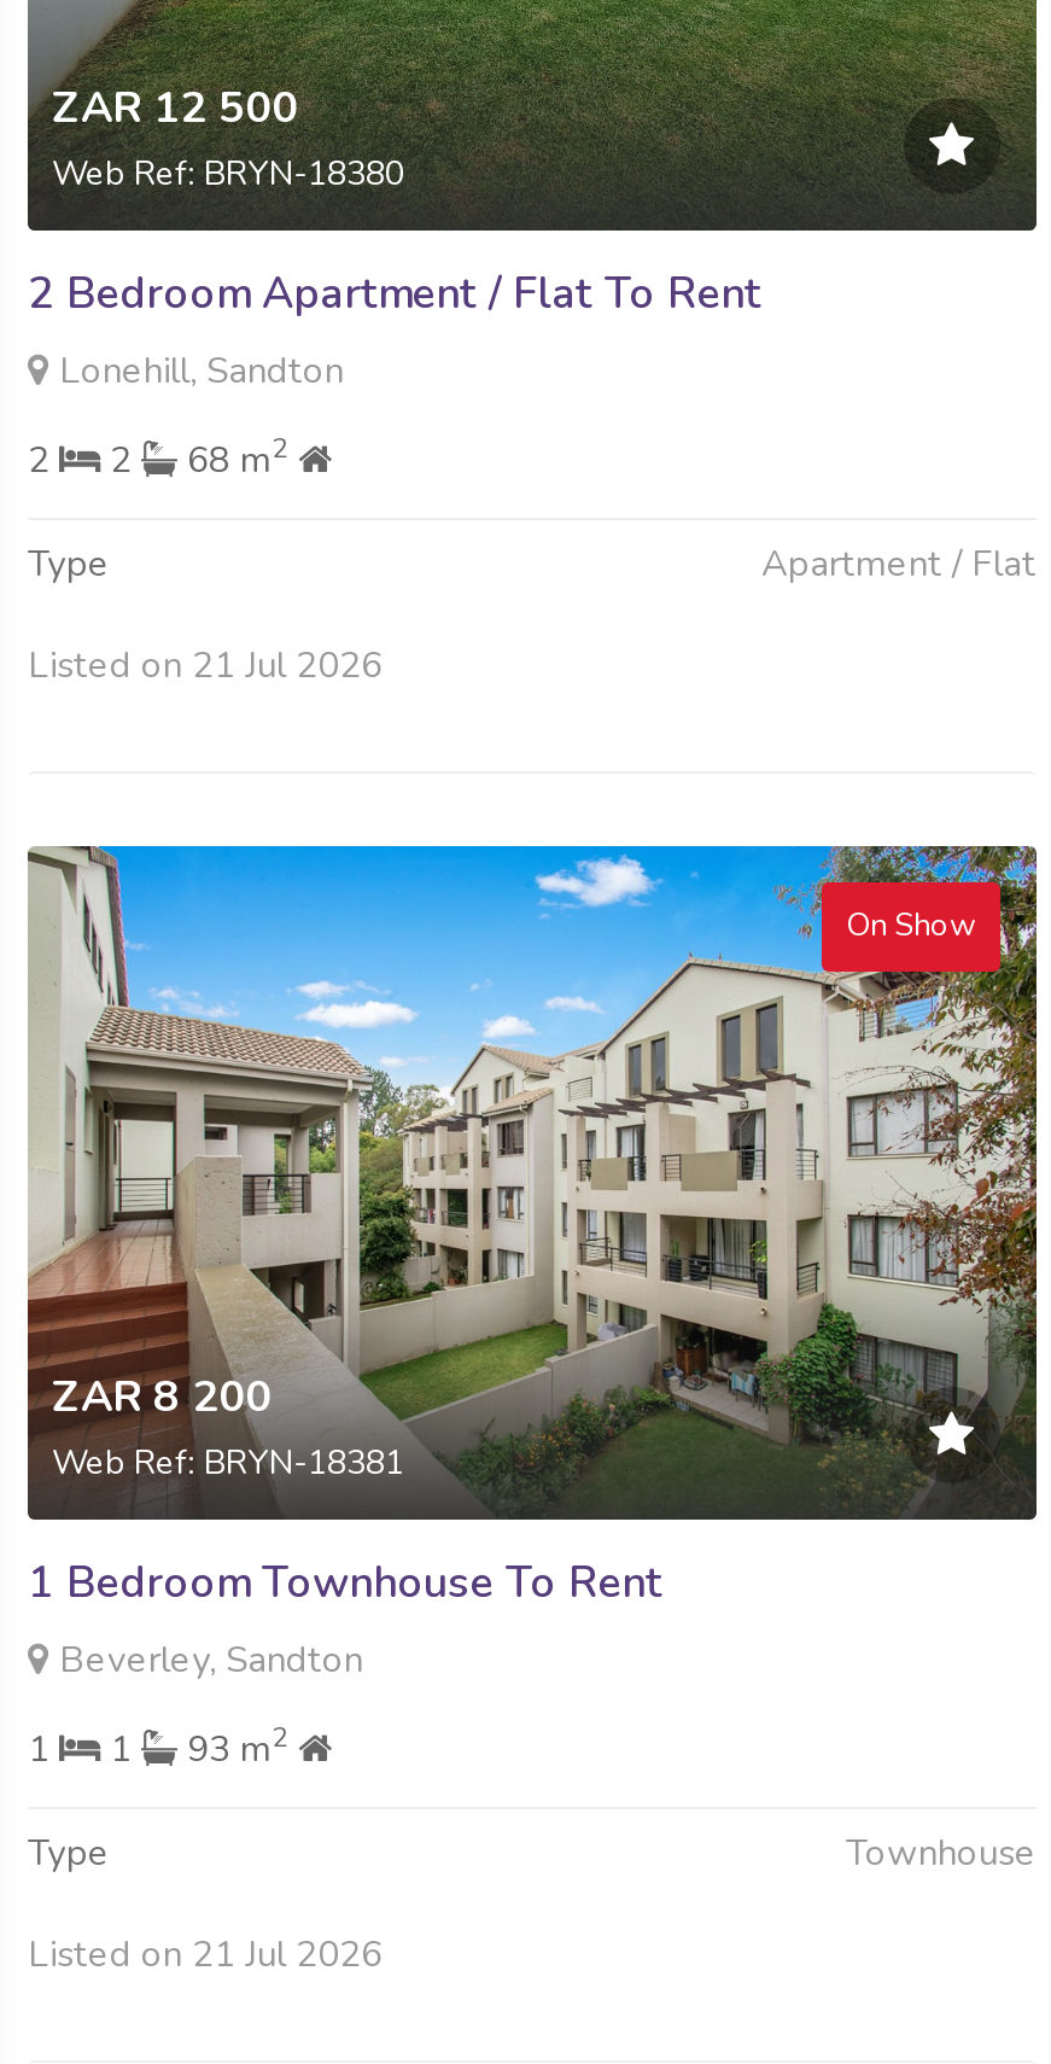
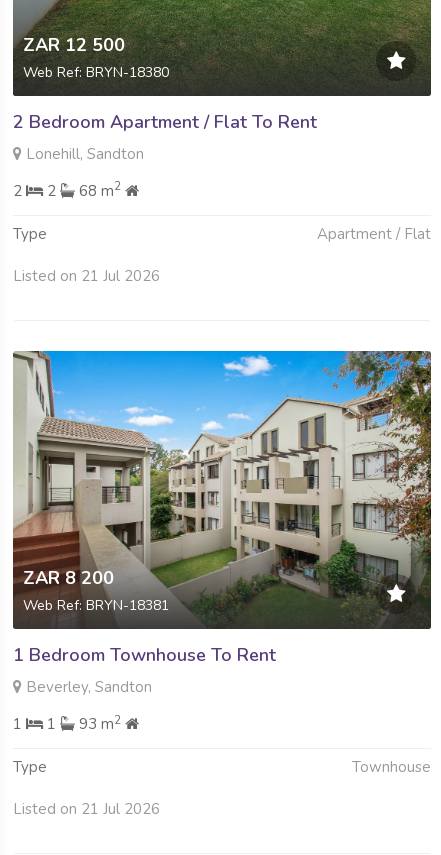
[846,904,976,948] On Show -> none

